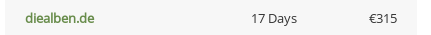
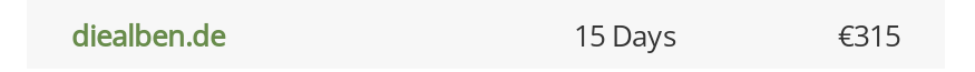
[250,9,296,27] 17 Days -> [574,16,676,55] 15 Days

